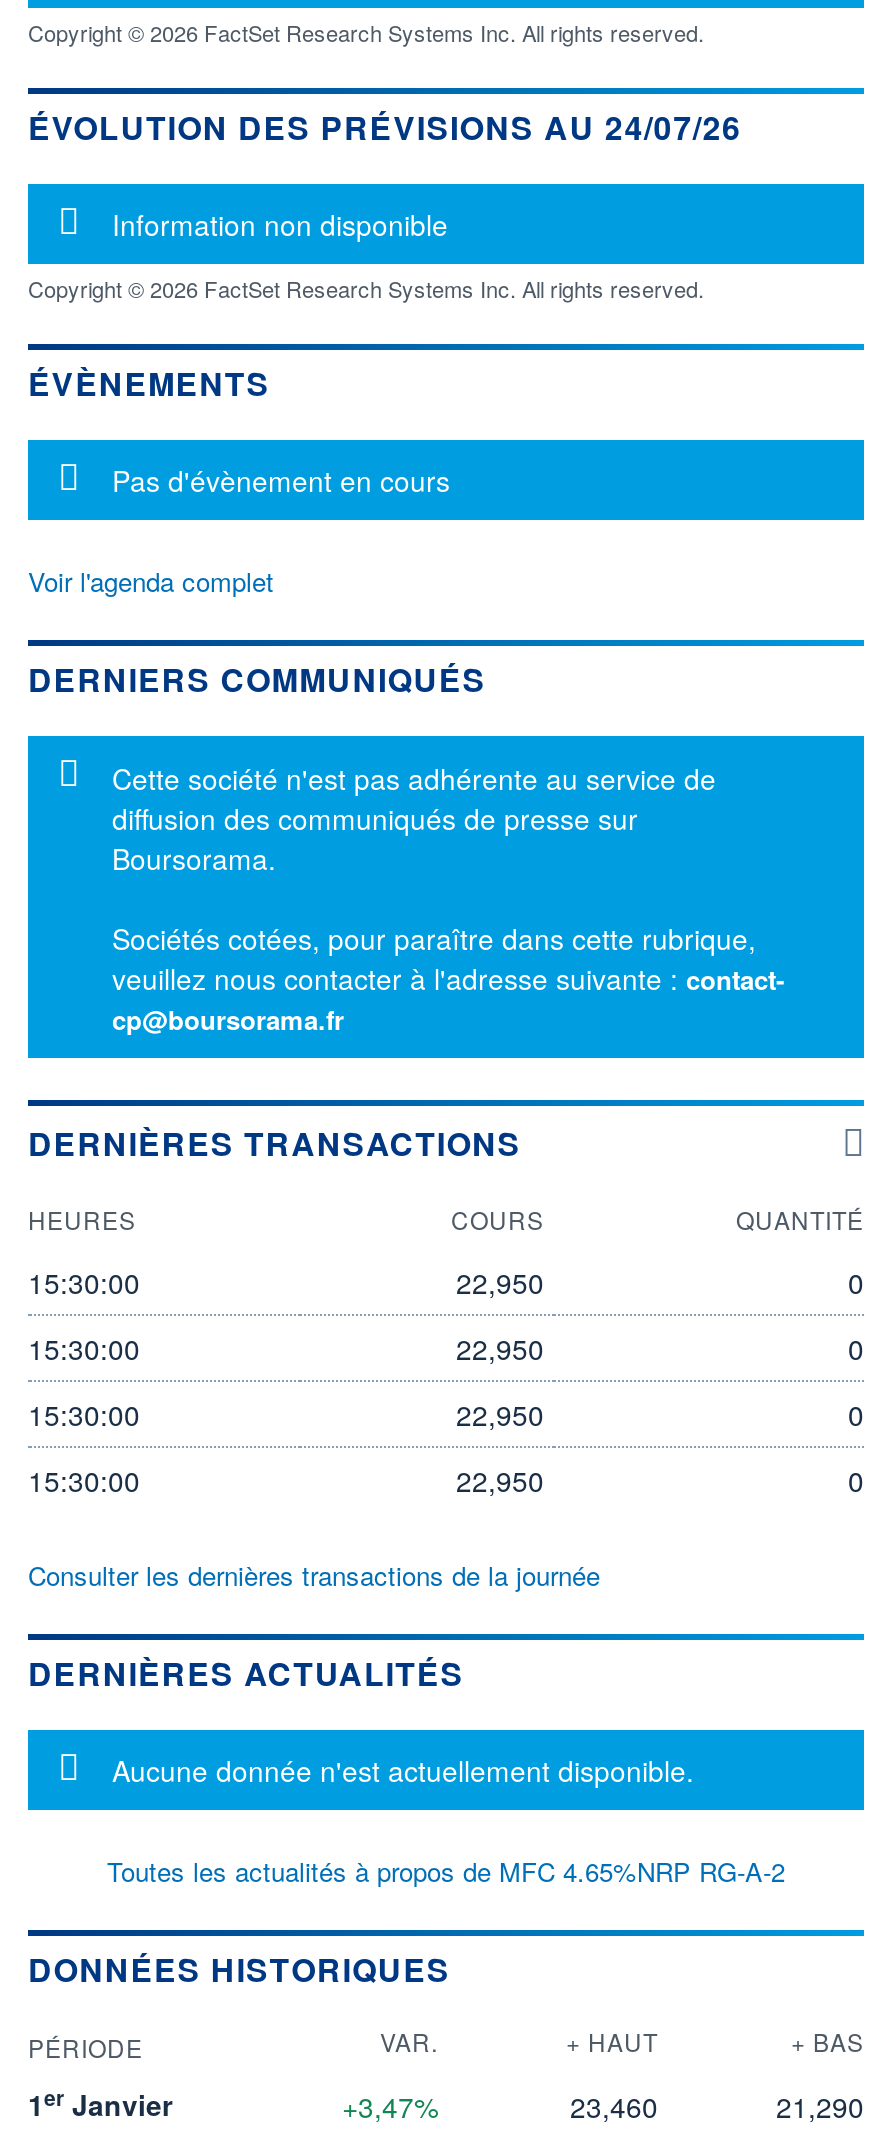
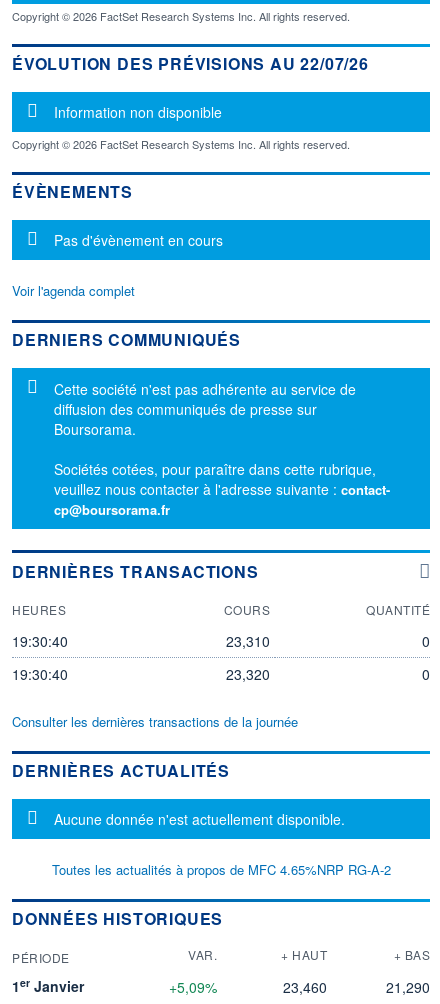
[28,104,742,150] ÉVOLUTION DES PRÉVISIONS AU 24/07/26 -> [12,52,369,75] ÉVOLUTION DES PRÉVISIONS AU 22/07/26
[28,1262,140,1302] 15:30:00 -> [12,631,68,651] 19:30:40
[456,1262,544,1302] 22,950 -> [226,631,270,651] 23,310
[28,1328,864,1500] 15:30:00 | 22,950 | 0 | 15:30:00 | 22,950 | 0 | 15:30:00 | 22,950 -> [12,664,270,684] 19:30:40 | 23,320
[342,2086,438,2126] +3,47% -> [169,977,217,997] +5,09%

